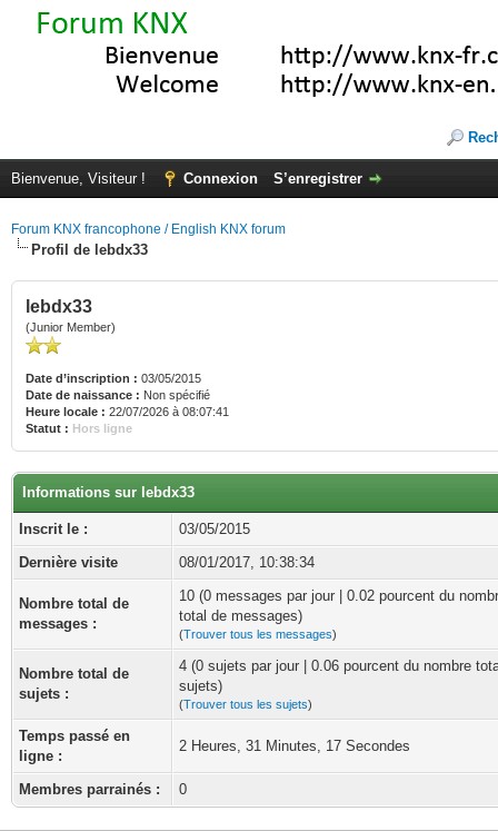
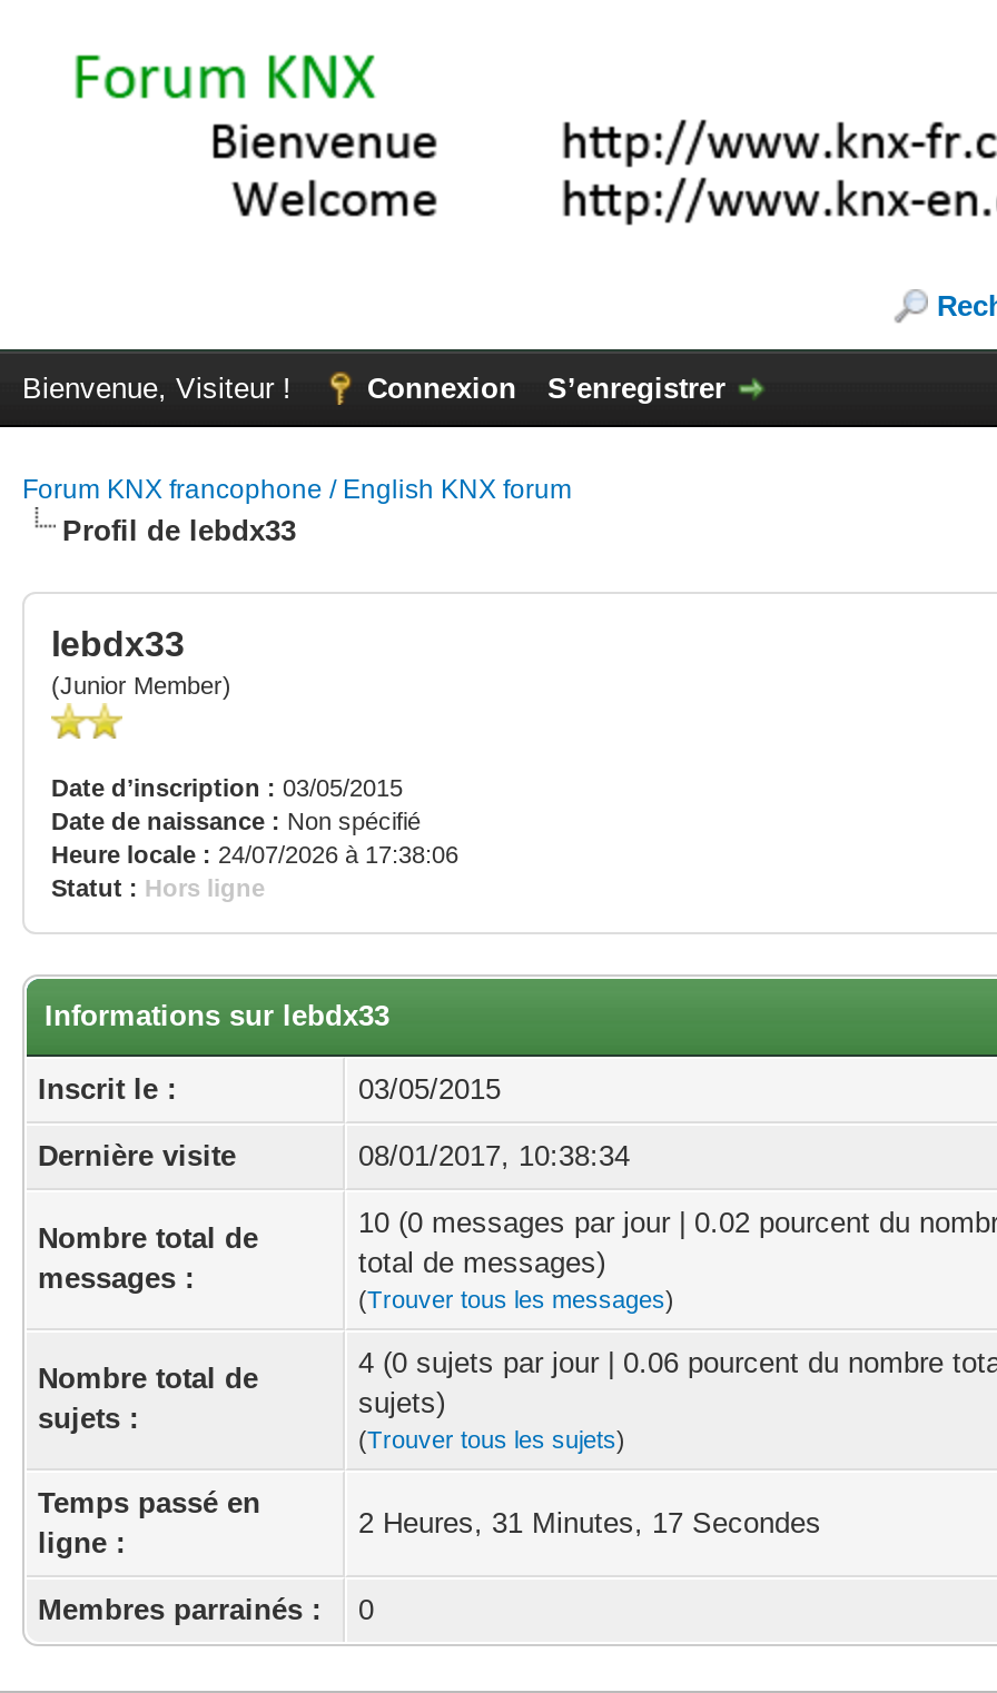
[26,405,229,418] Heure locale : 22/07/2026 à 08:07:41 -> [51,841,458,868] Heure locale : 24/07/2026 à 17:38:06

